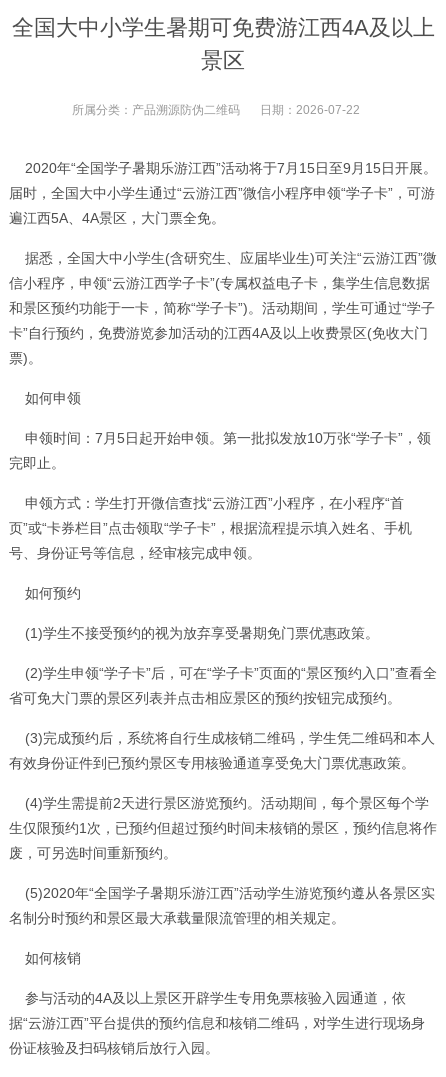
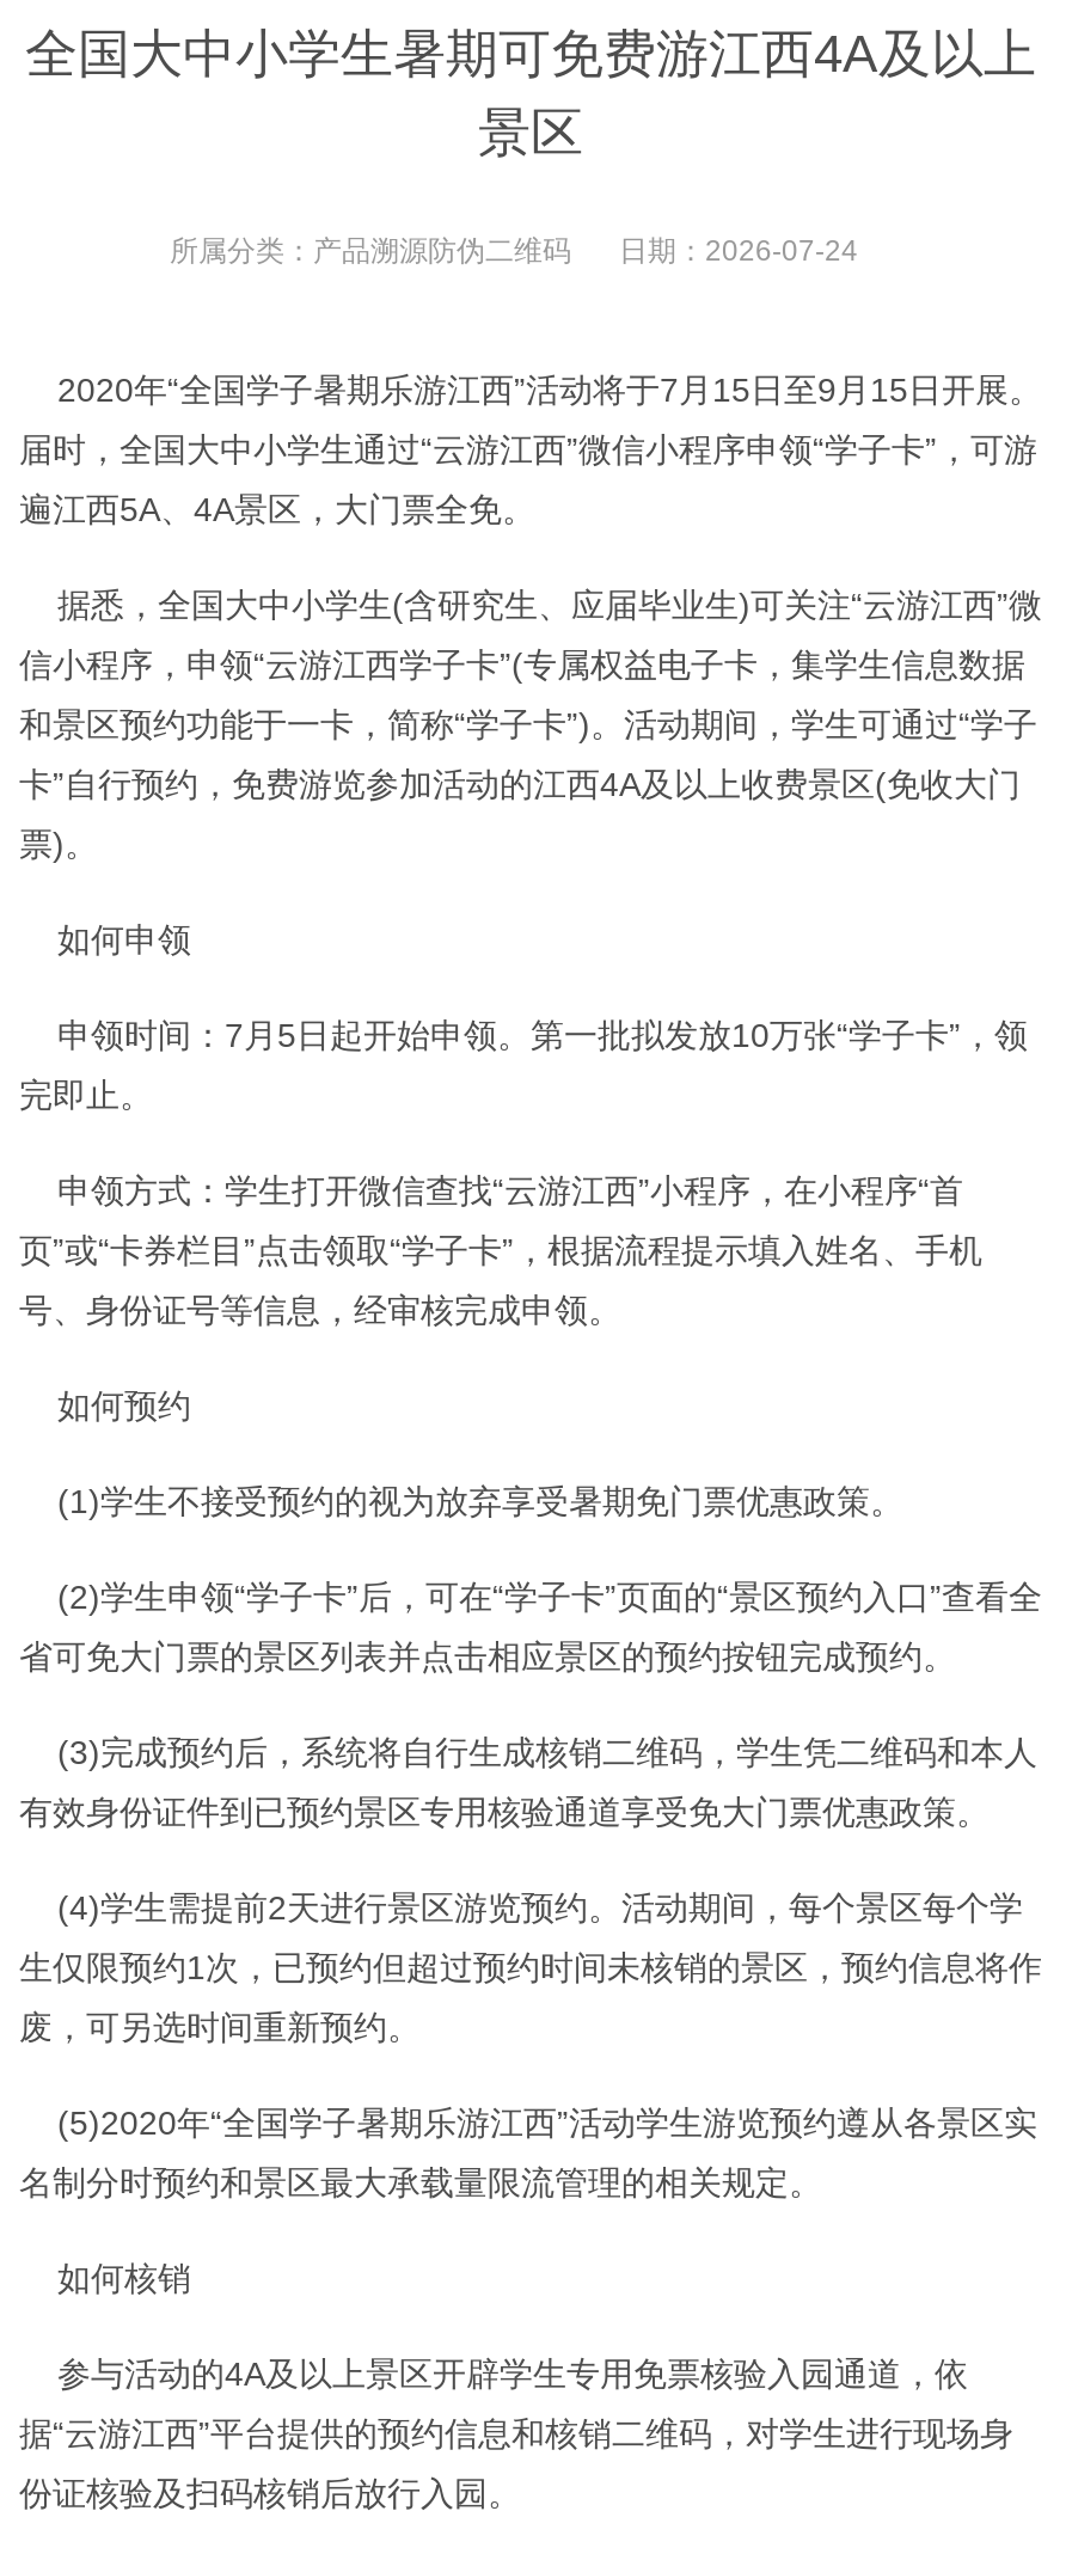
[72,103,360,117] 所属分类：产品溯源防伪二维码 日期：2026-07-22 -> [170,234,858,267] 所属分类：产品溯源防伪二维码 日期：2026-07-24

